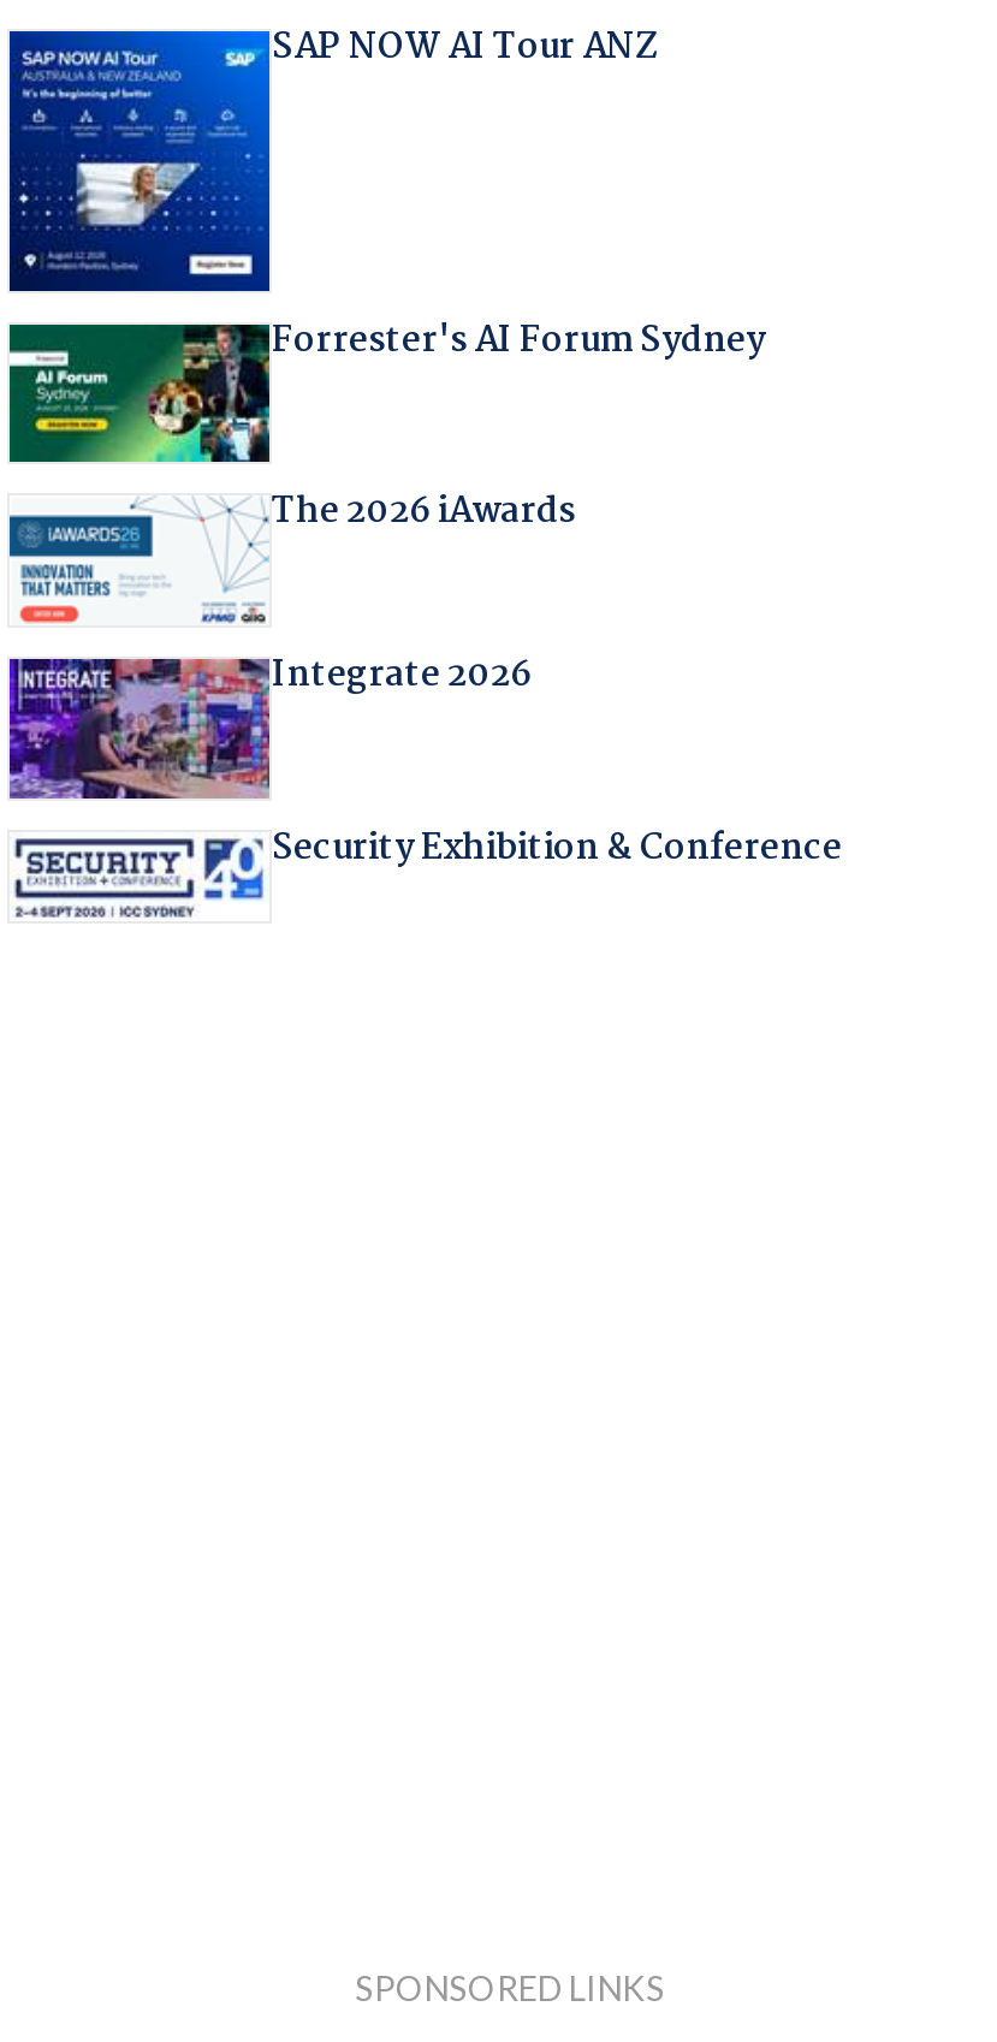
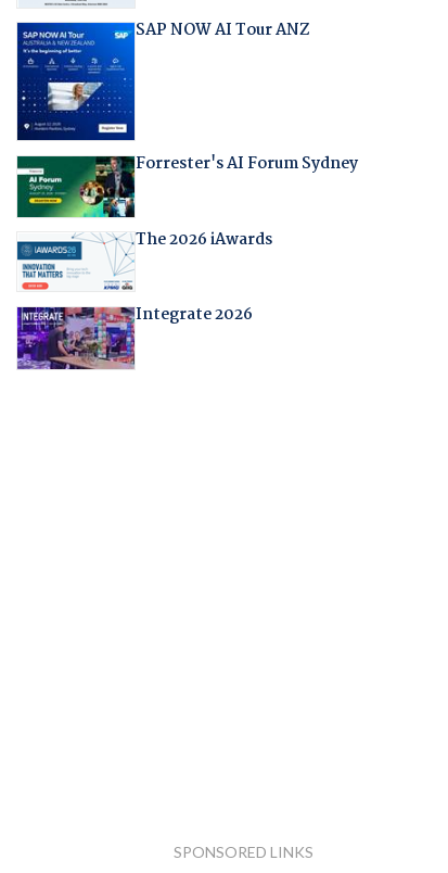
[12,820,842,920] [image] | Security Exhibition & Conference -> none

